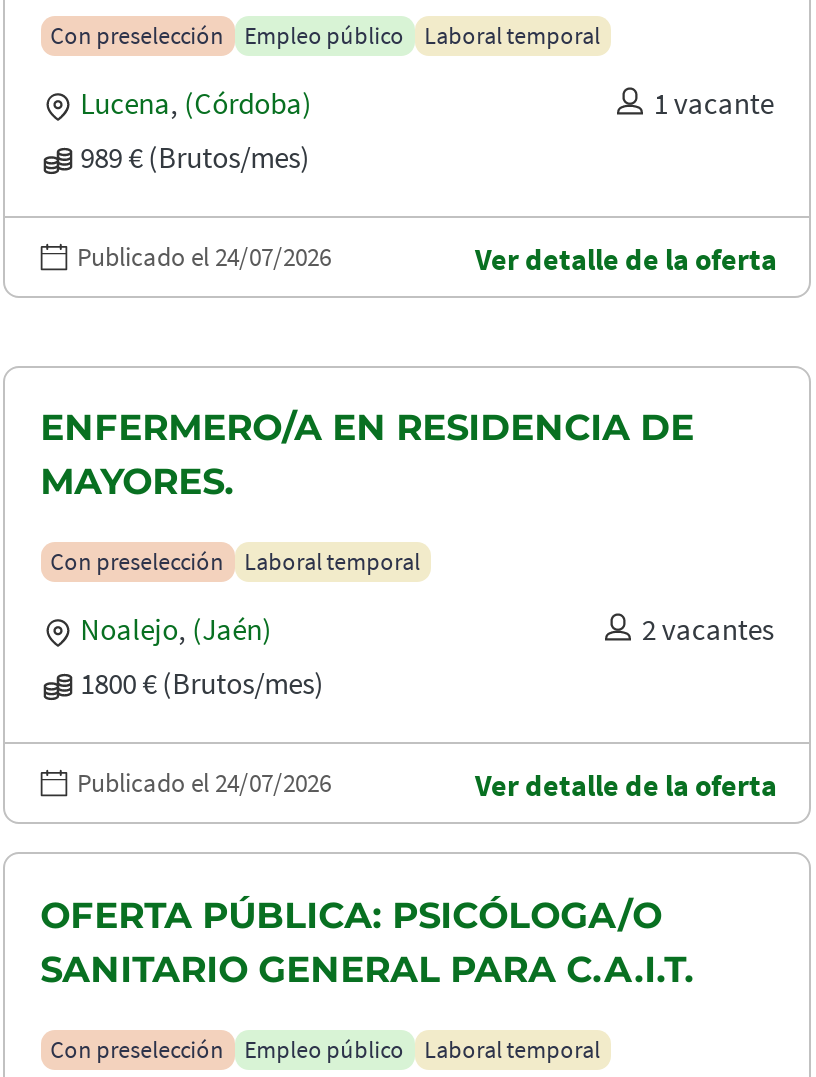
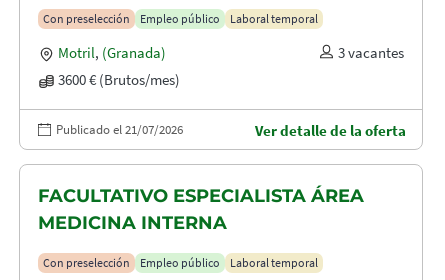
[80,84,774,176] Lucena, (Córdoba) | 1 vacante | 989 € (Brutos/mes) -> [58,43,404,89] Motril, (Granada) | 3 vacantes | 3600 € (Brutos/mes)
[77,240,331,274] Publicado el 24/07/2026 -> [56,121,183,138] Publicado el 21/07/2026
[40,406,777,992] ENFERMERO/A EN RESIDENCIA DE | MAYORES. | Con preselección | Laboral temporal | Noalejo, (Jaén) | 2 vacantes | 1800 € (Brutos/mes) | Publicado el 24/07/2026 | Ver detalle de la oferta | OFERTA PÚBLICA: PSICÓLOGA/O | SANITARIO GENERAL PARA C.A.I.T. -> [38,185,364,234] FACULTATIVO ESPECIALISTA ÁREA | MEDICINA INTERNA

